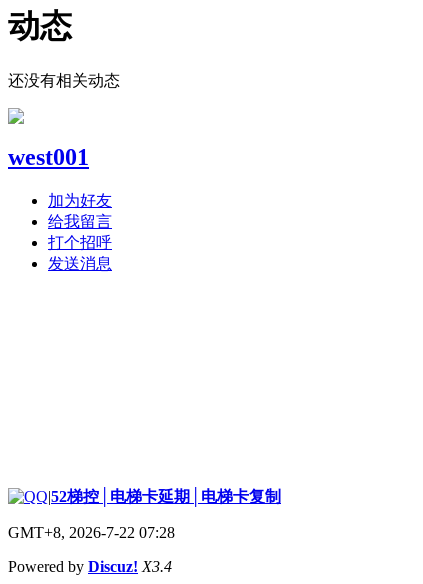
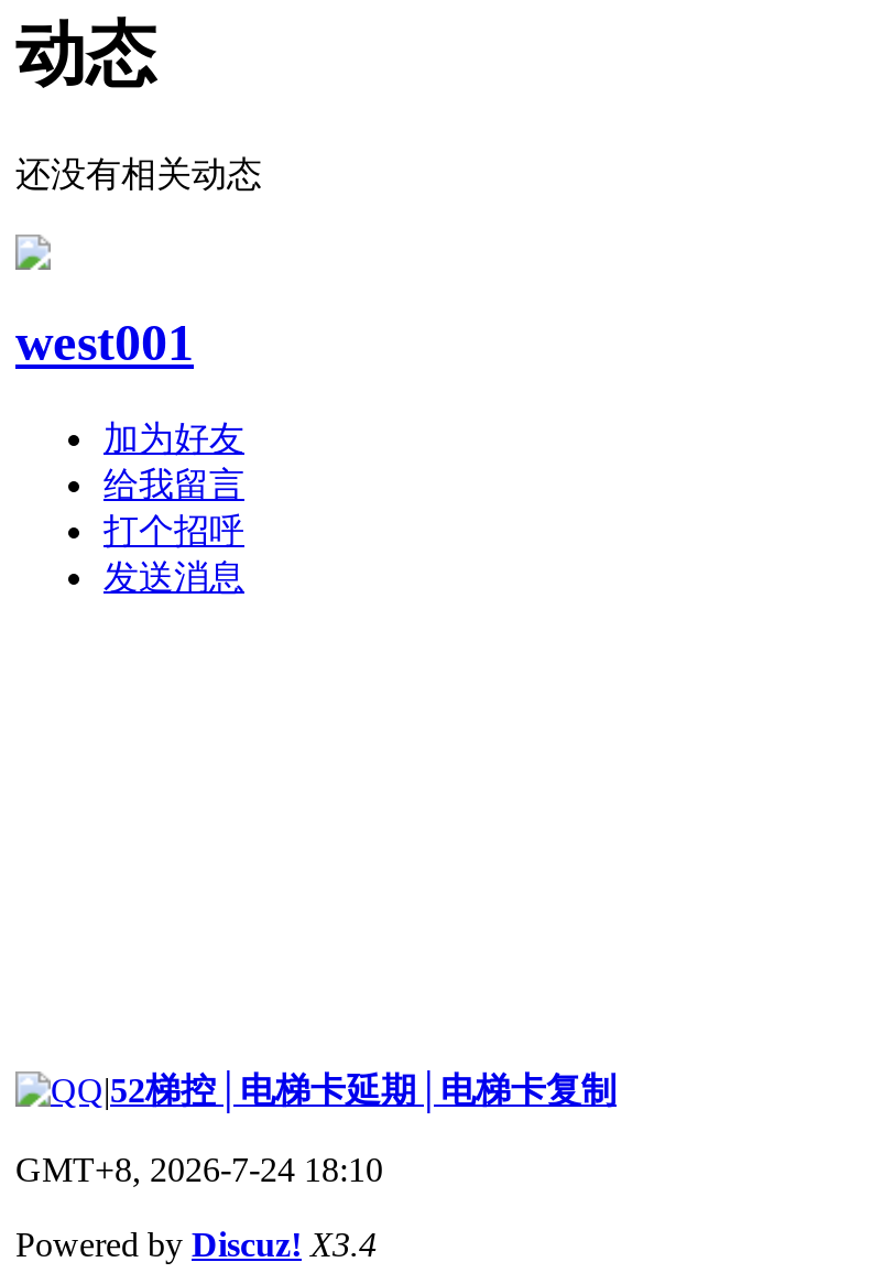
[8,523,175,540] GMT+8, 2026-7-22 07:28 -> [15,1150,383,1187] GMT+8, 2026-7-24 18:10

